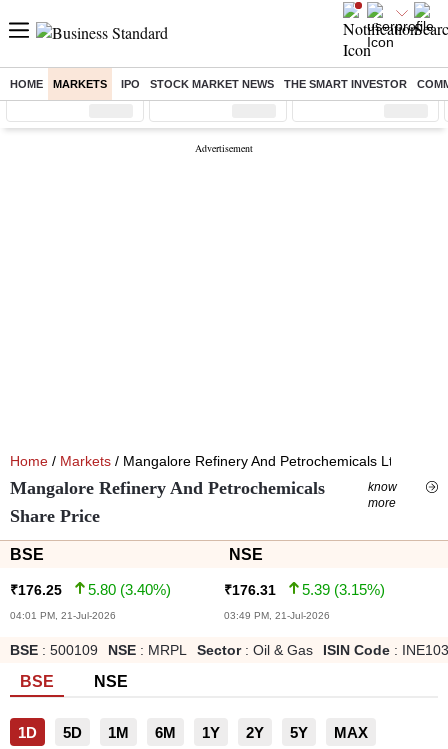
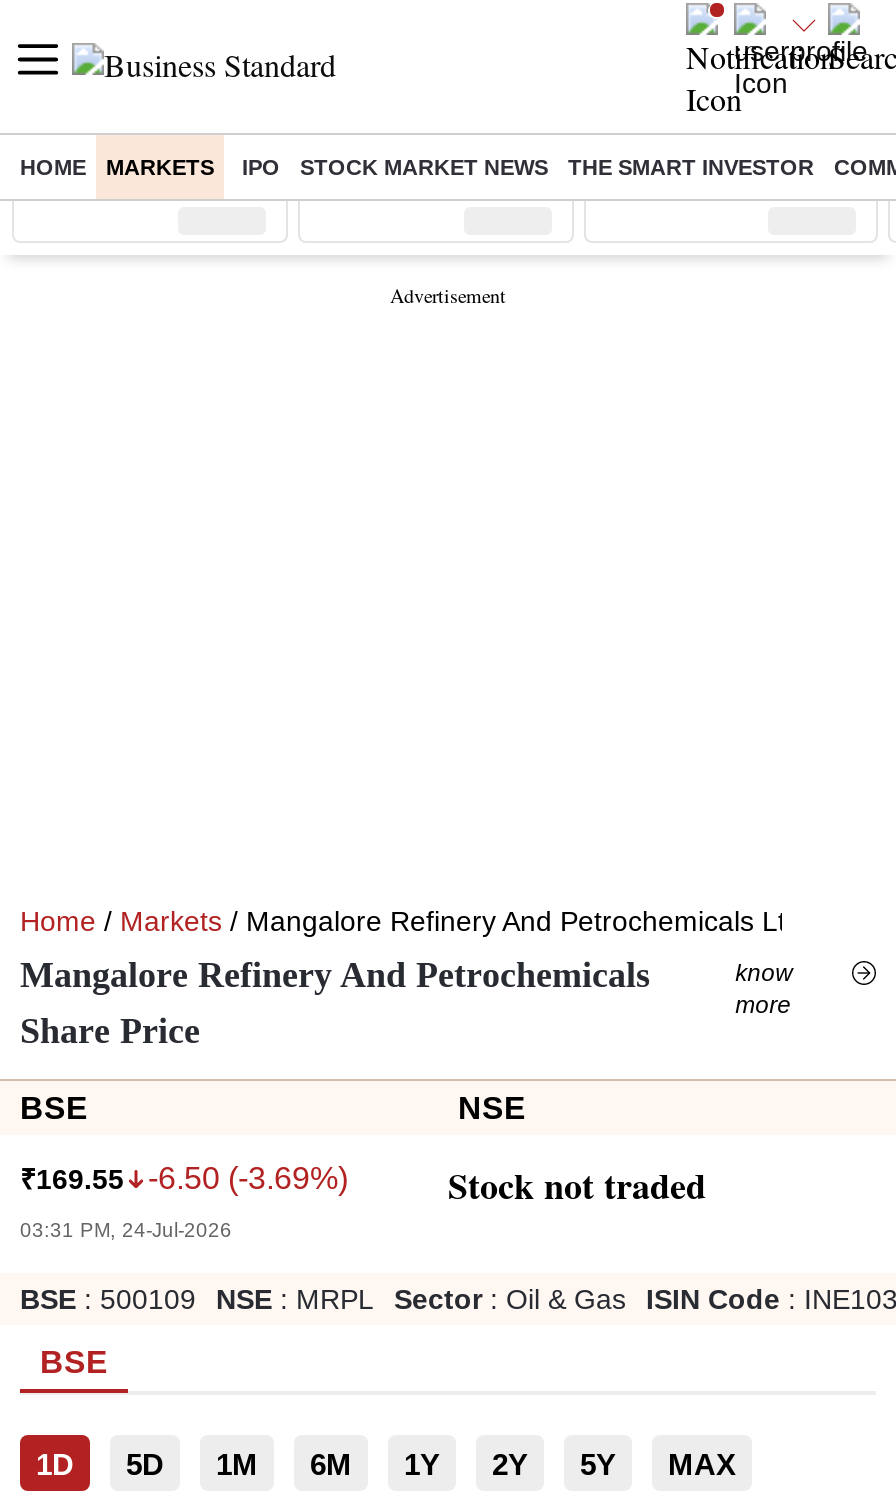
[10,581,171,621] ₹176.25 | 5.80 (3.40%) | 04:01 PM, 21-Jul-2026 -> [20,1160,348,1241] ₹169.55 | -6.50 (-3.69%) | 03:31 PM, 24-Jul-2026
[224,581,385,621] ₹176.31 | 5.39 (3.15%) | 03:49 PM, 21-Jul-2026 -> [448,1159,706,1211] Stock not traded
[94,673,128,690] NSE -> none

